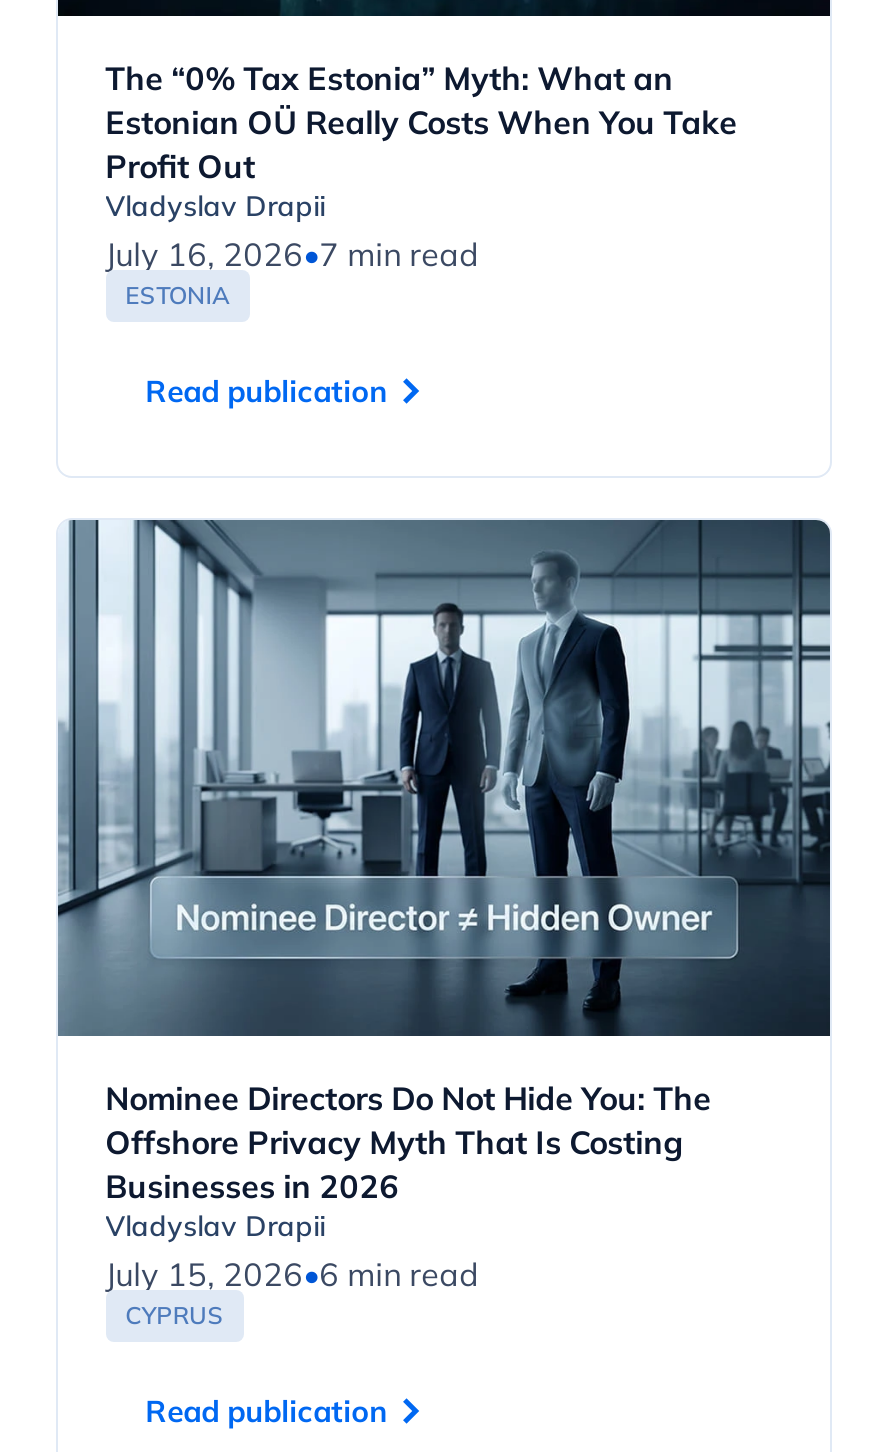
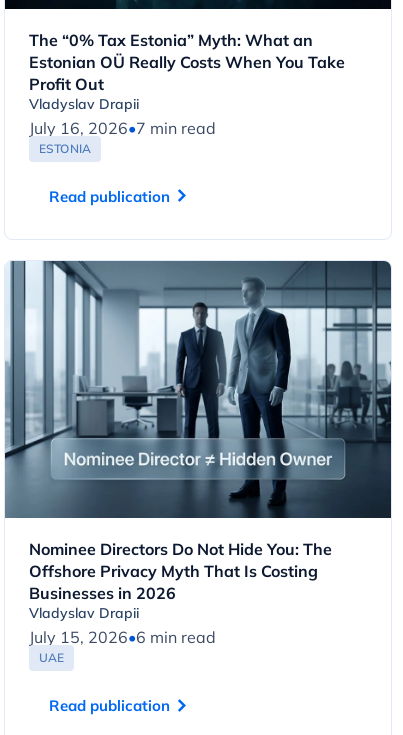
[125,1301,224,1331] CYPRUS -> [39,650,64,665] UAE

